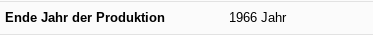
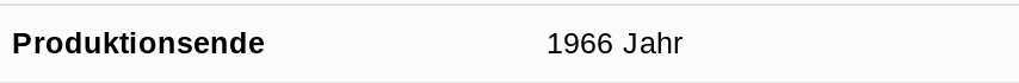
[5,11,165,25] Ende Jahr der Produktion -> [12,26,265,59] Produktionsende

